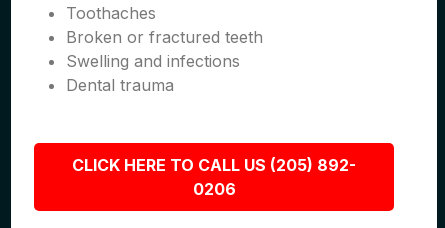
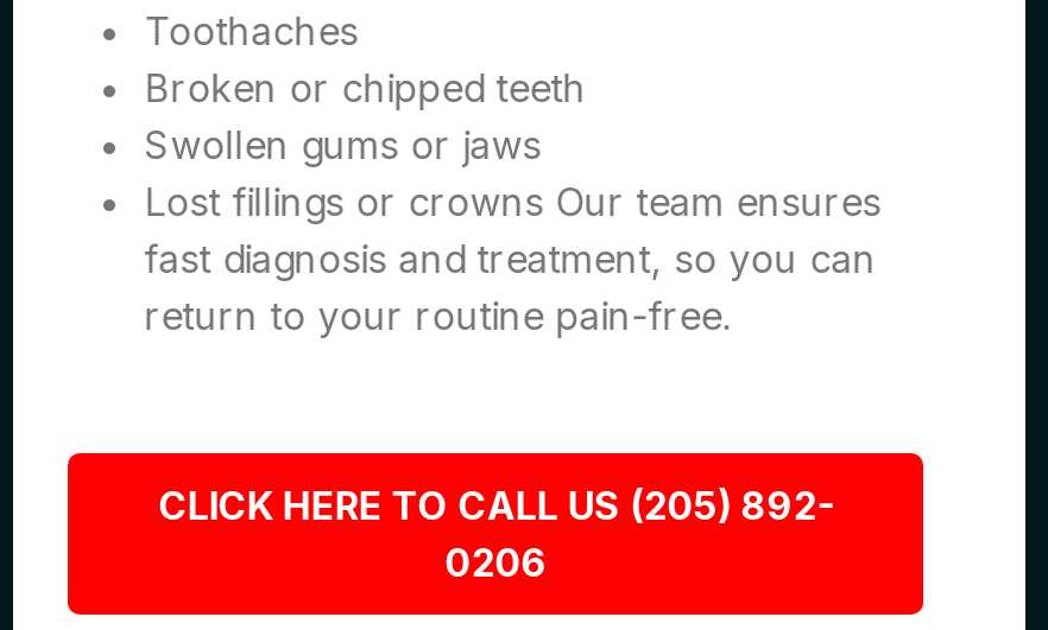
[66,27,263,95] Broken or fractured teeth | Swelling and infections | Dental trauma -> [144,64,881,339] Broken or chipped teeth | Swollen gums or jaws | Lost fillings or crowns Our team ensures | fast diagnosis and treatment, so you can | return to your routine pain-free.

